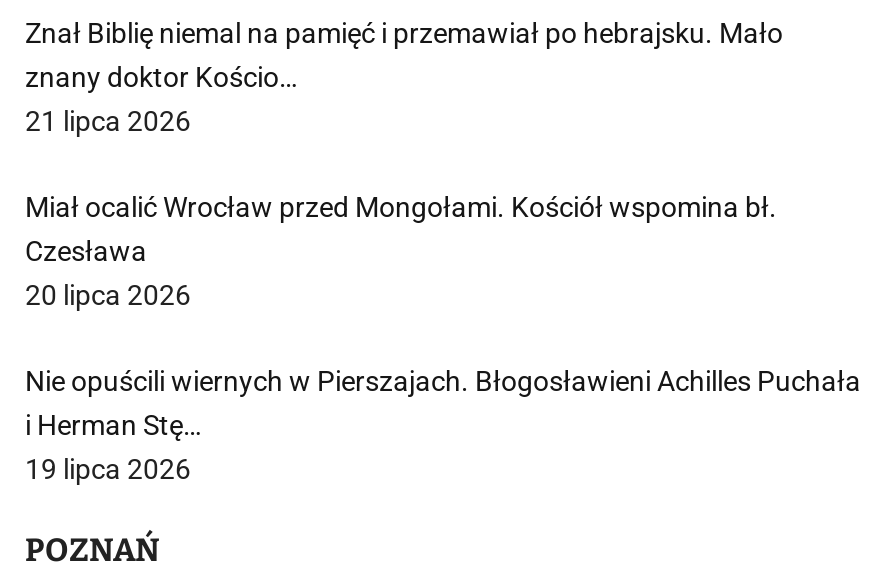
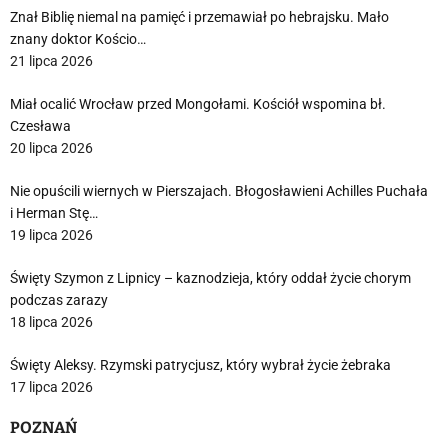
none -> [10,270,411,395] Święty Szymon z Lipnicy – kaznodzieja, który oddał życie chorym | podczas zarazy | 18 lipca 2026 | Święty Aleksy. Rzymski patrycjusz, który wybrał życie żebraka | 17 lipca 2026

